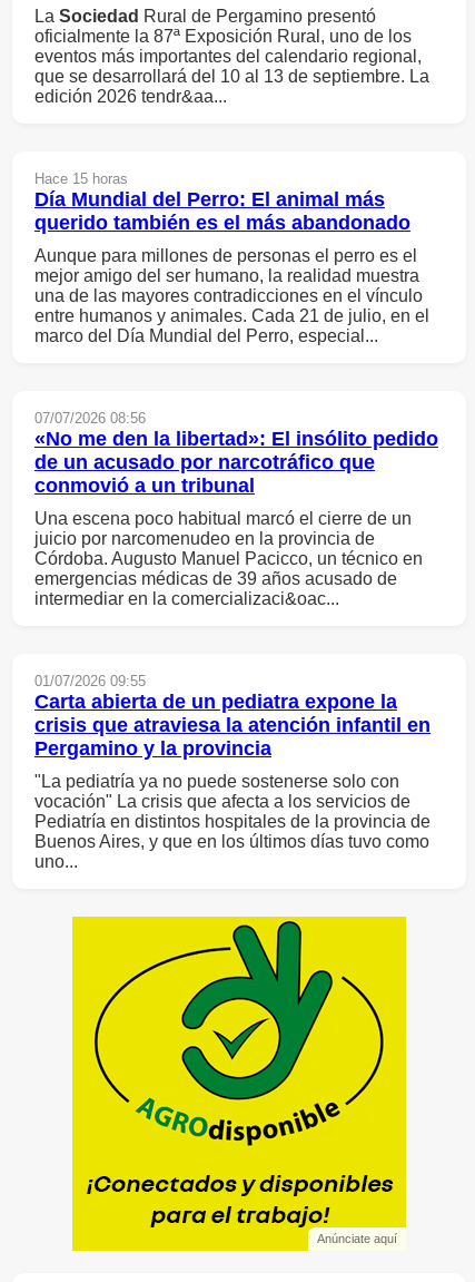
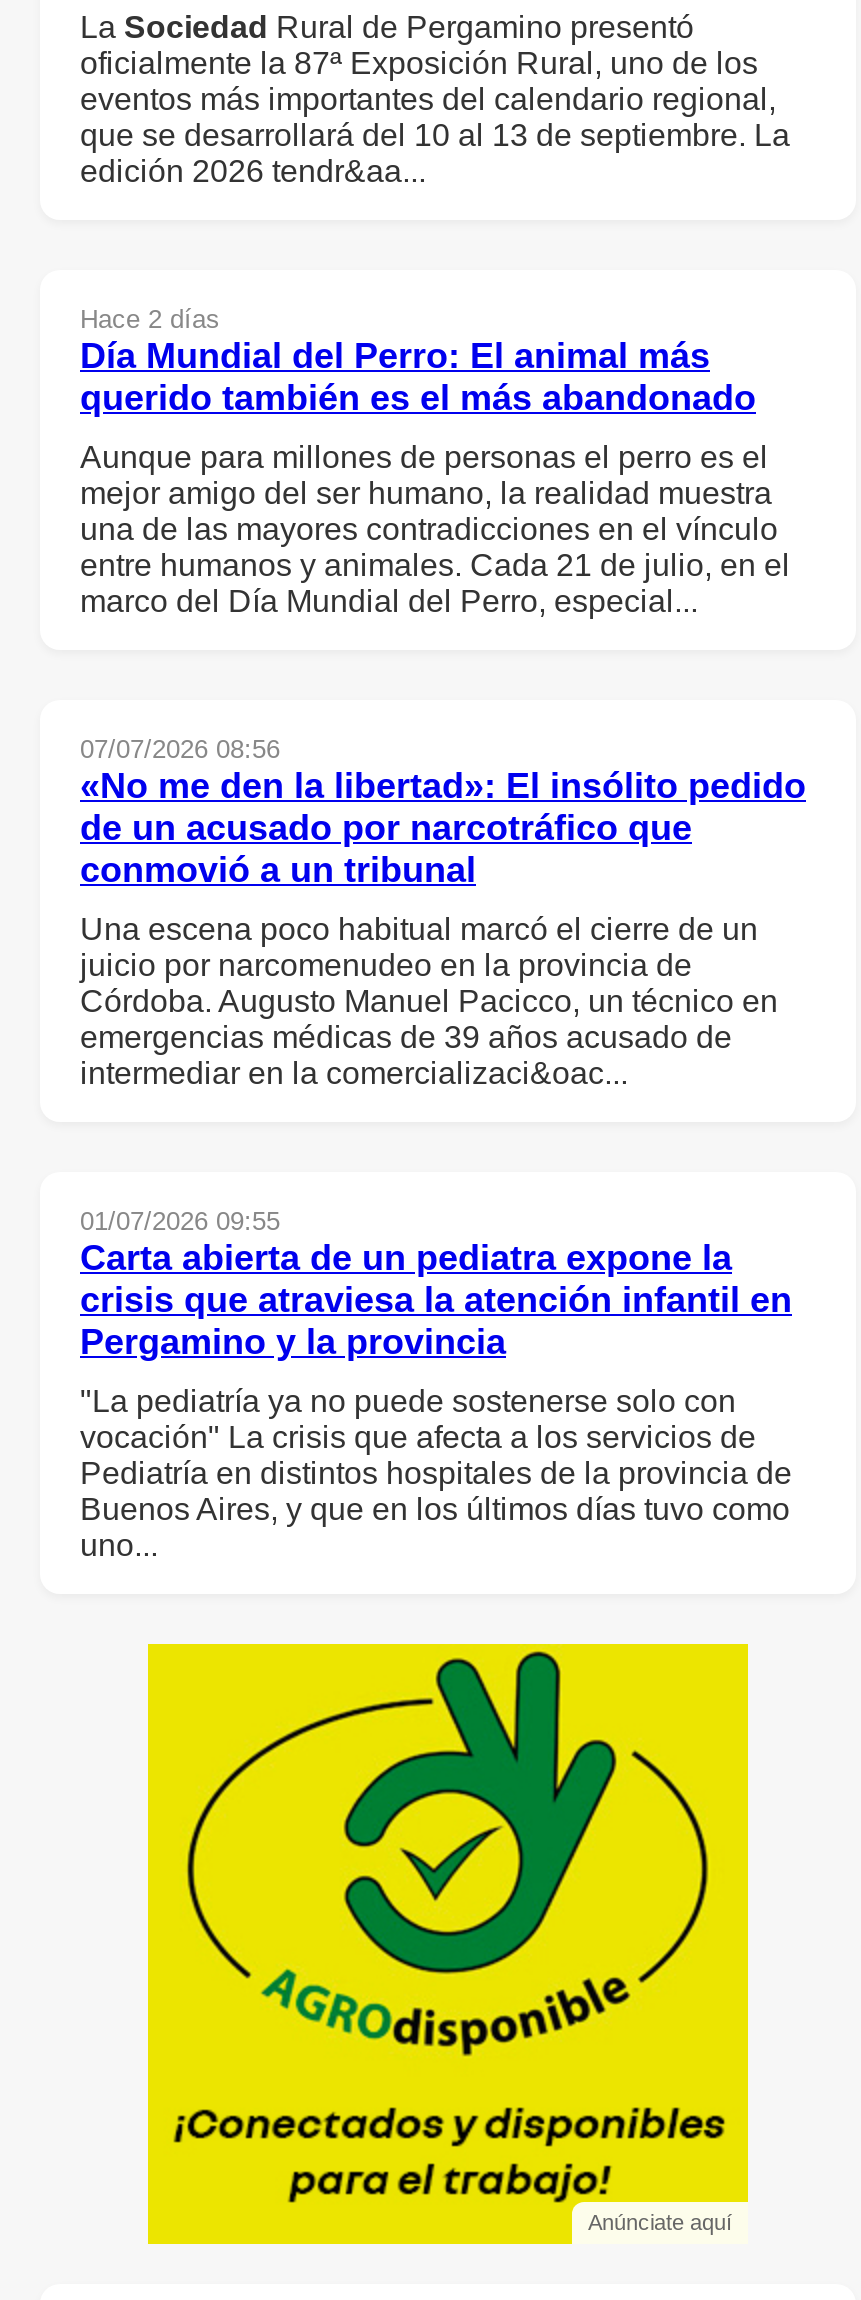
[34,170,128,187] Hace 15 horas -> [80,304,220,334] Hace 2 días

